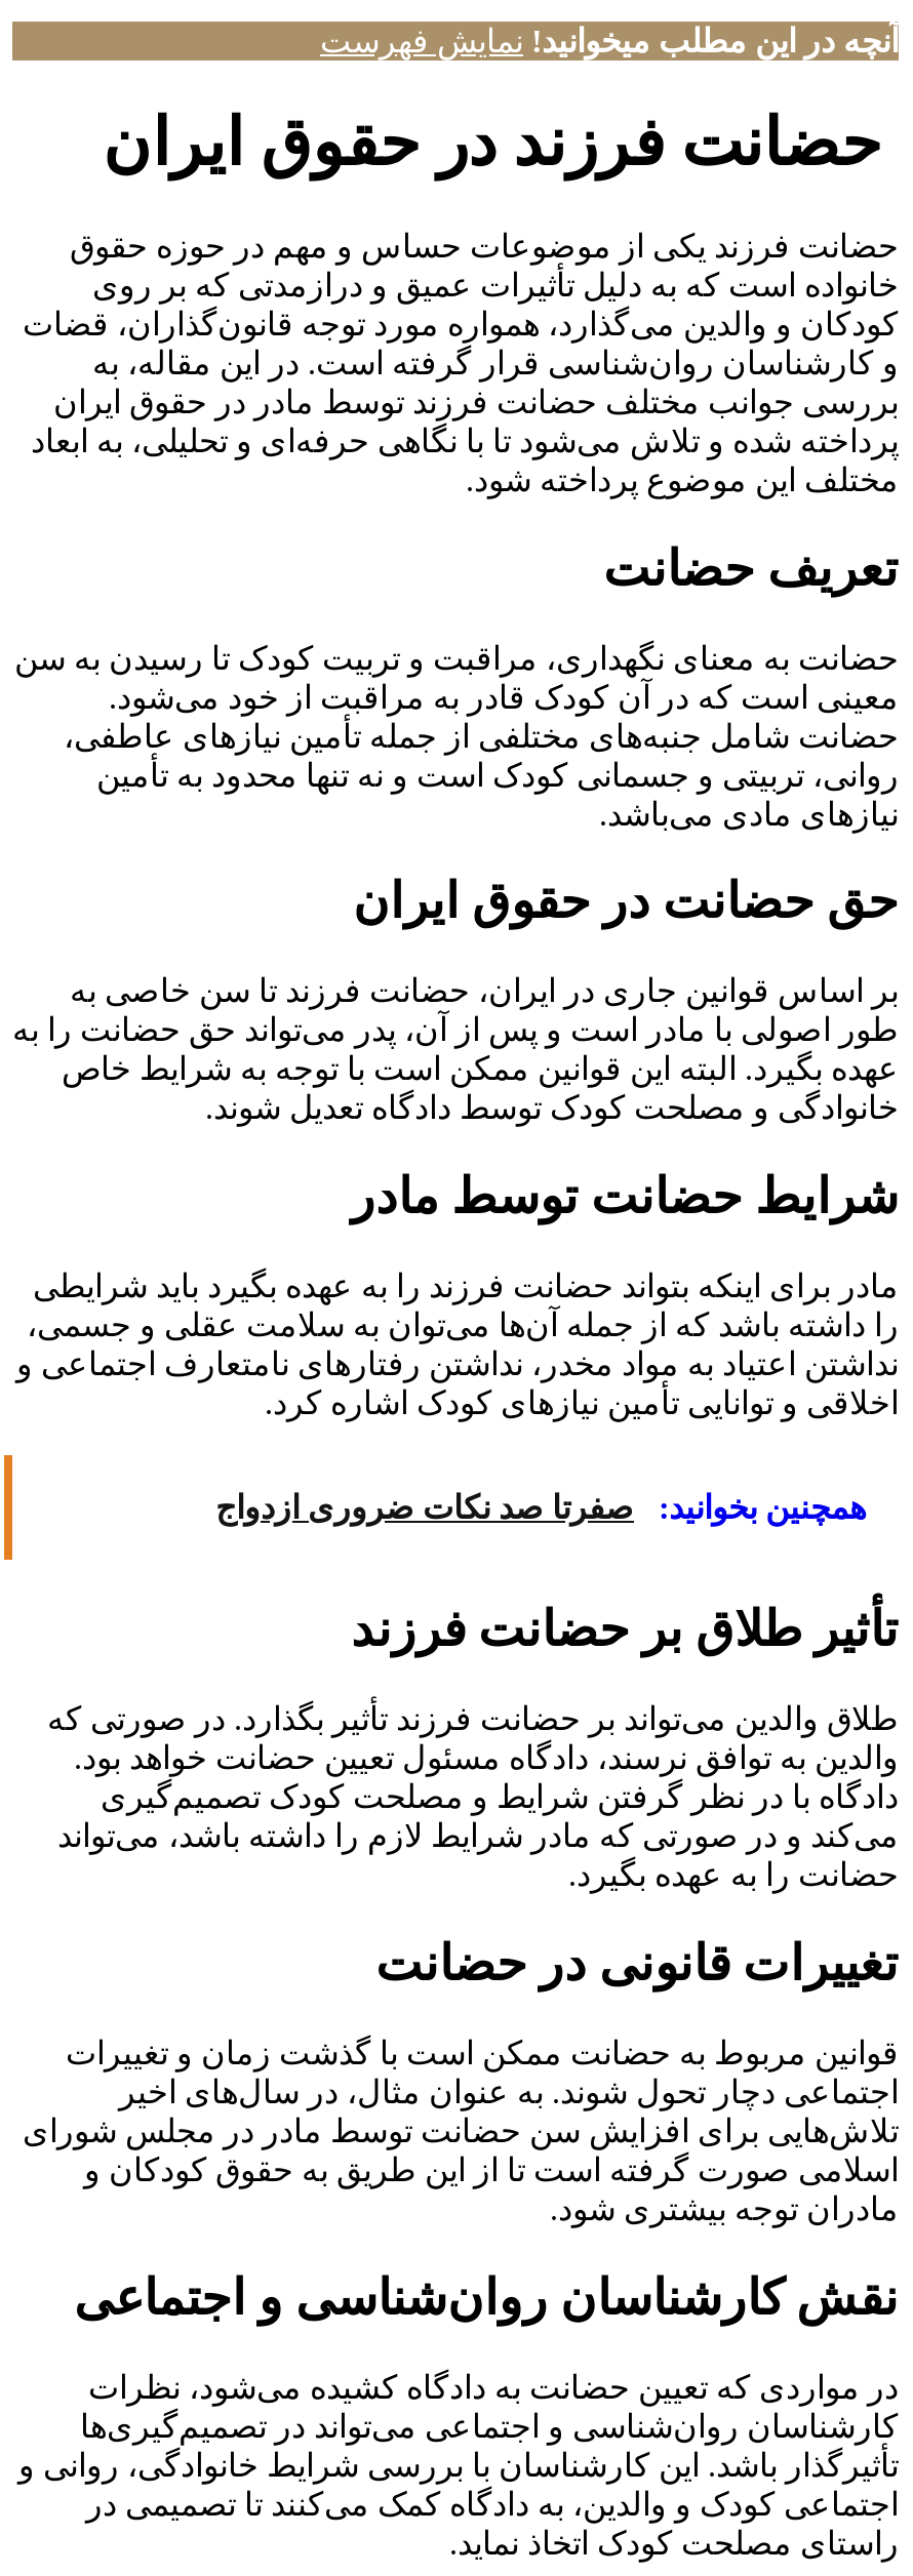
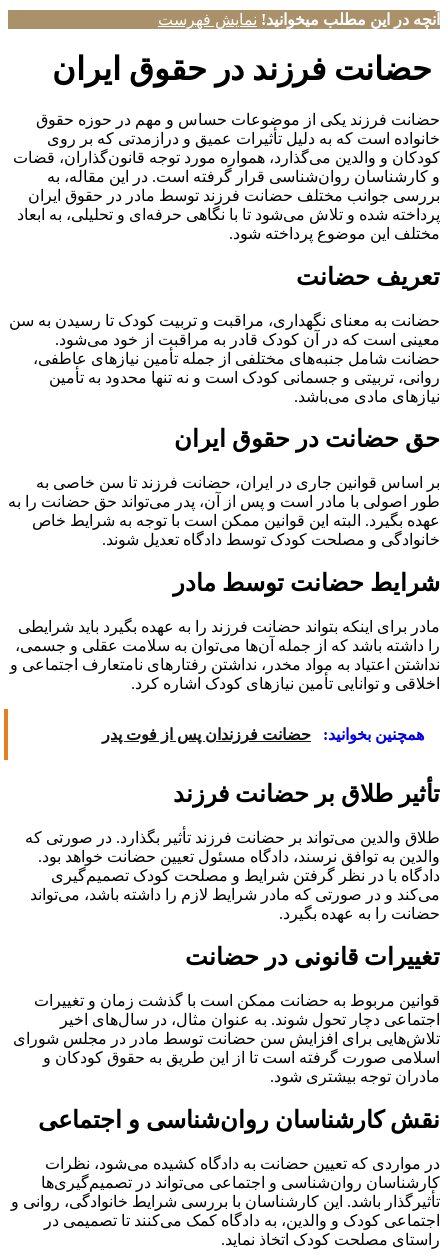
[215,1490,866,1525] همچنین بخوانید: صفرتا صد نکات ضروری ازدواج -> [102,726,424,743] همچنین بخوانید: حضانت فرزندان پس از فوت پدر

